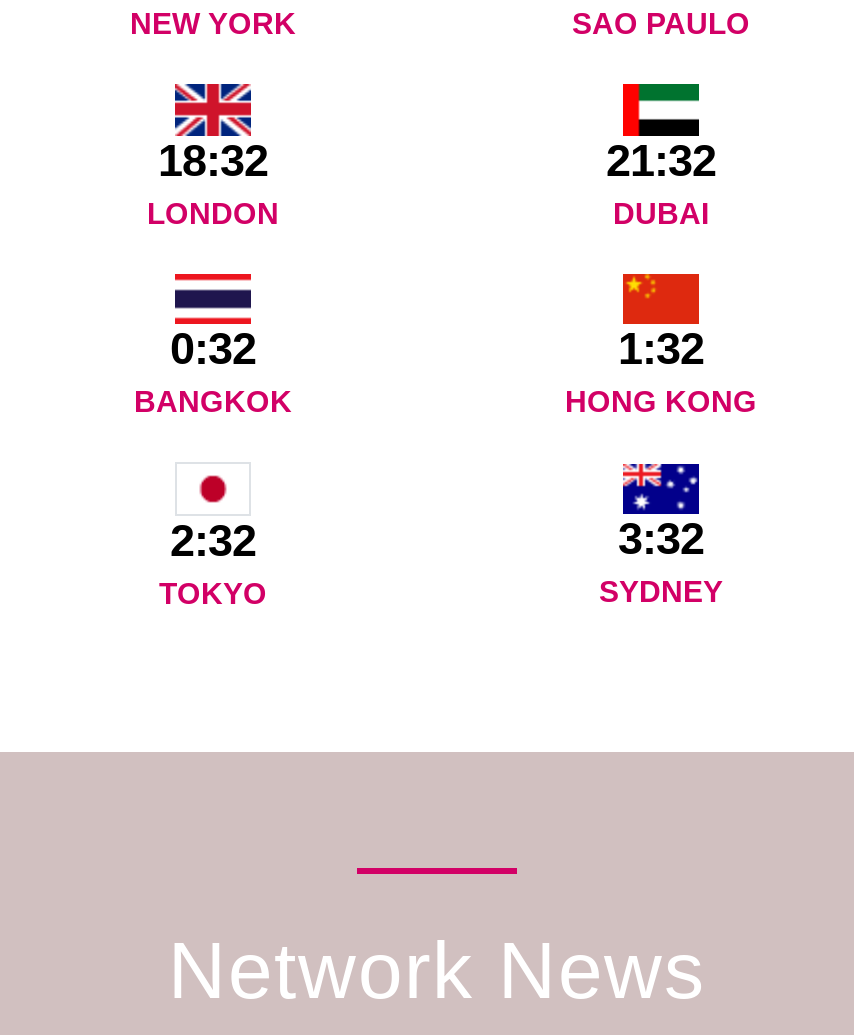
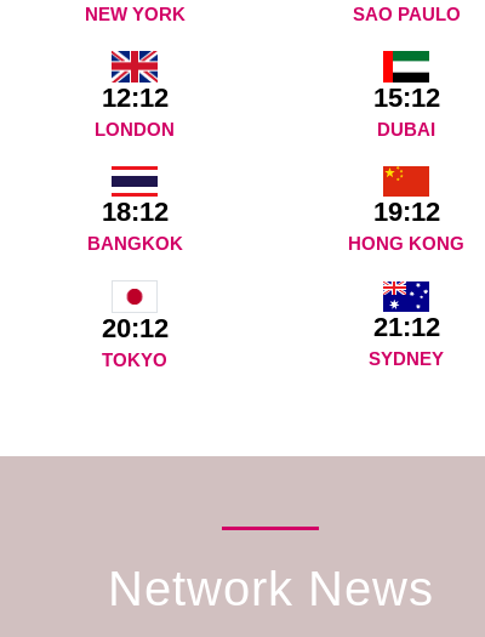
[158,135,268,185] 18:32 -> [101,82,168,112] 12:12
[606,135,716,185] 21:32 -> [373,82,440,112] 15:12
[170,325,256,375] 0:32 -> [101,197,168,227] 18:12
[618,325,704,375] 1:32 -> [373,197,440,227] 19:12
[170,515,256,565] 2:32 -> [101,313,168,343] 20:12
[618,514,704,564] 3:32 -> [373,312,440,342] 21:12

